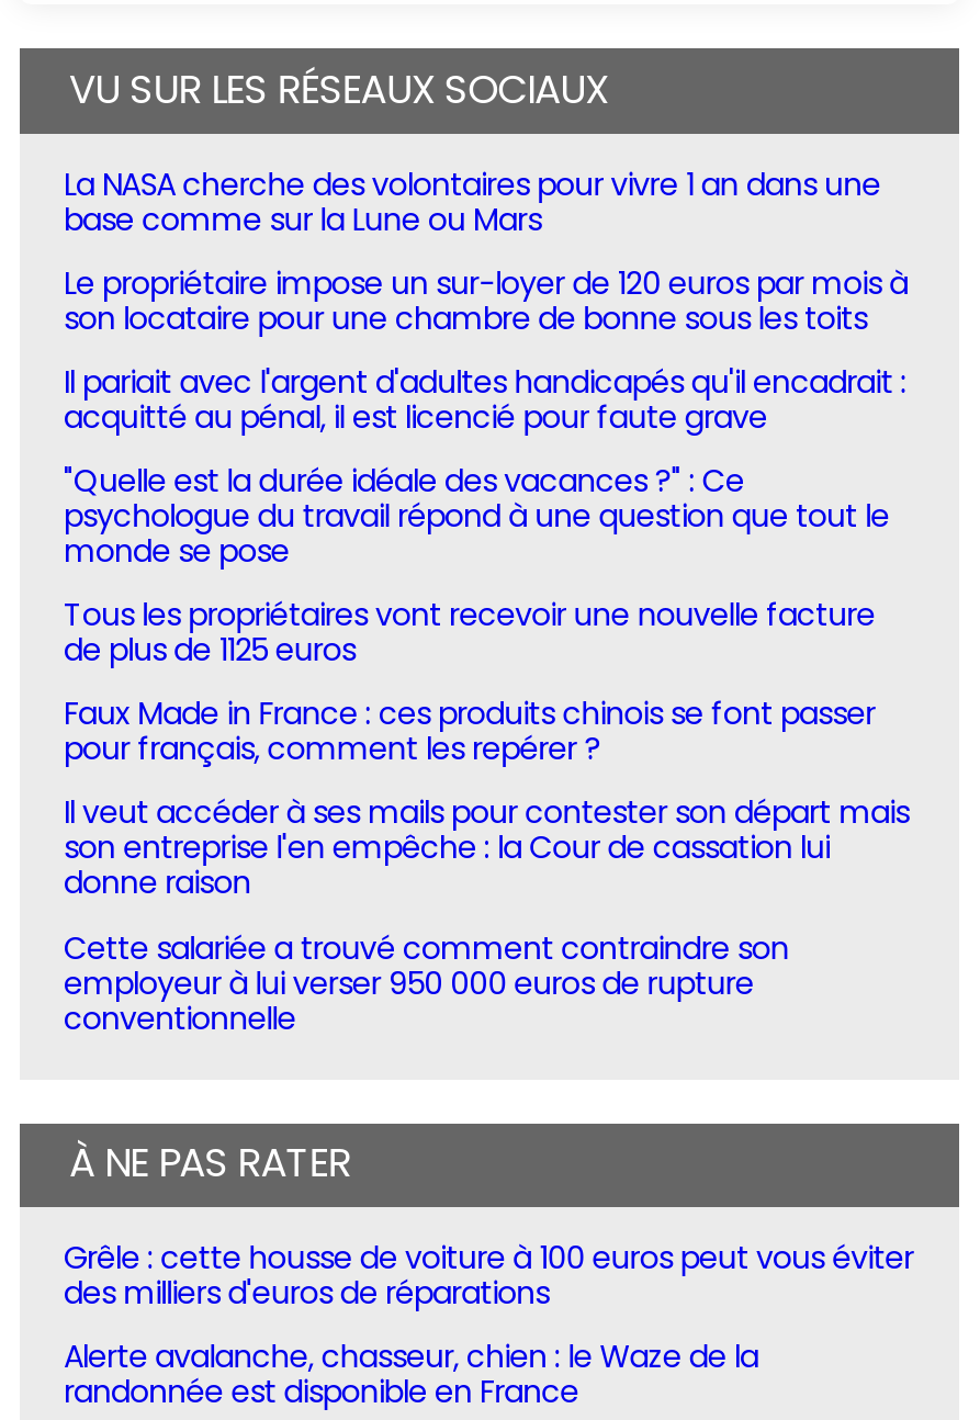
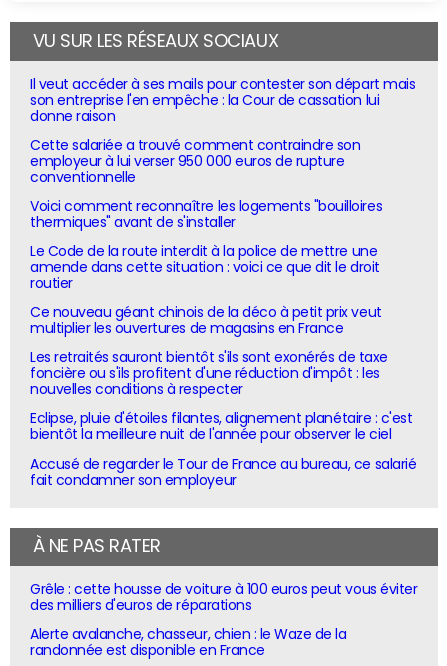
[64,168,908,764] La NASA cherche des volontaires pour vivre 1 an dans une | base comme sur la Lune ou Mars | Le propriétaire impose un sur-loyer de 120 euros par mois à | son locataire pour une chambre de bonne sous les toits | Il pariait avec l'argent d'adultes handicapés qu'il encadrait : | acquitté au pénal, il est licencié pour faute grave | "Quelle est la durée idéale des vacances ?" : Ce | psychologue du travail répond à une question que tout le | monde se pose | Tous les propriétaires vont recevoir une nouvelle facture | de plus de 1125 euros | Faux Made in France : ces produits chinois se font passer | pour français, comment les repérer ? -> none
moved [64,798,909,1033] -> [30,77,415,184]: Il veut accéder à ses mails pour contester son départ mais | son entreprise l'en empêche : la Cour de cassation lui | donne raison | Cette salariée a trouvé comment contraindre son | employeur à lui verser 950 000 euros de rupture | conventionnelle
none -> [30,199,416,487] Voici comment reconnaître les logements "bouilloires | thermiques" avant de s'installer | Le Code de la route interdit à la police de mettre une | amende dans cette situation : voici ce que dit le droit | routier | Ce nouveau géant chinois de la déco à petit prix veut | multiplier les ouvertures de magasins en France | Les retraités sauront bientôt s'ils sont exonérés de taxe | foncière ou s'ils profitent d'une réduction d'impôt : les | nouvelles conditions à respecter | Eclipse, pluie d'étoiles filantes, alignement planétaire : c'est | bientôt la meilleure nuit de l'année pour observer le ciel | Accusé de regarder le Tour de France au bureau, ce salarié | fait condamner son employeur

